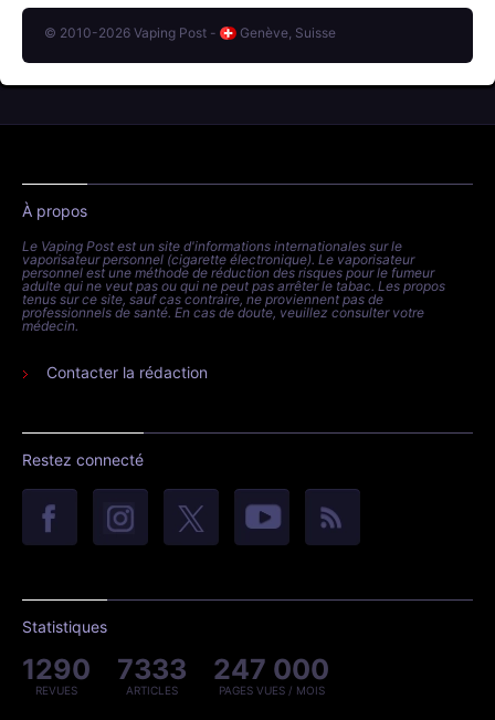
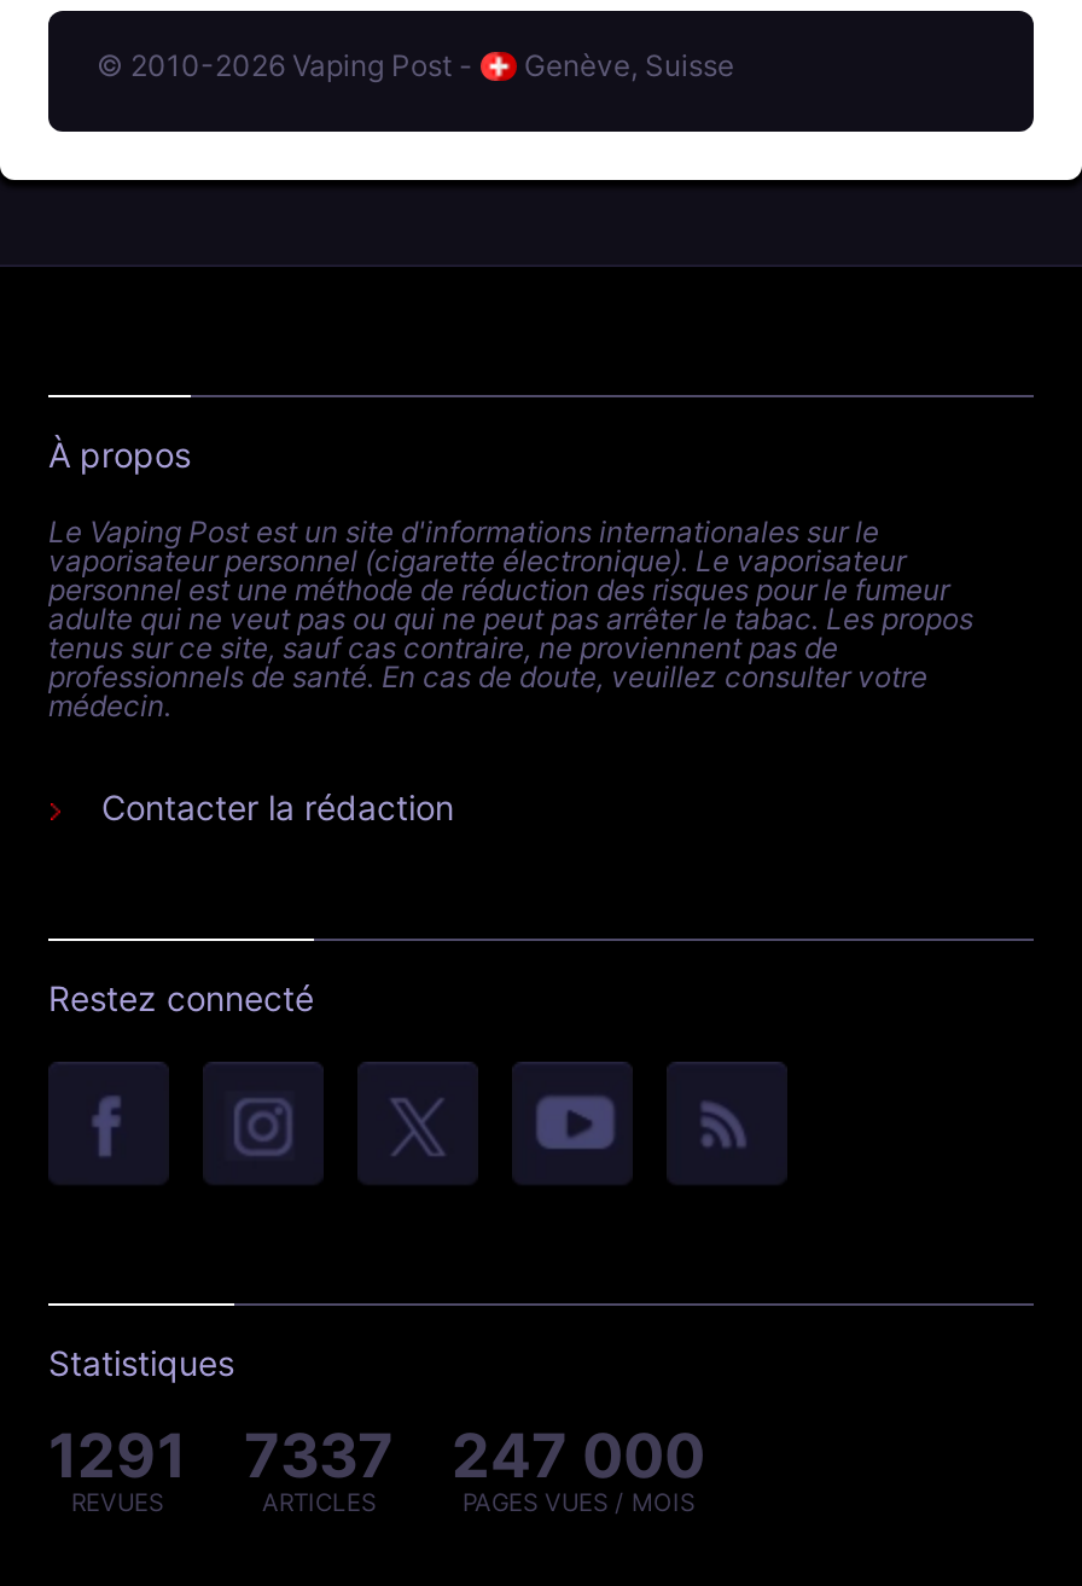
[22,653,91,686] 1290 -> [48,1420,186,1492] 1291
[117,653,187,686] 7333 -> [244,1420,394,1492] 7337

